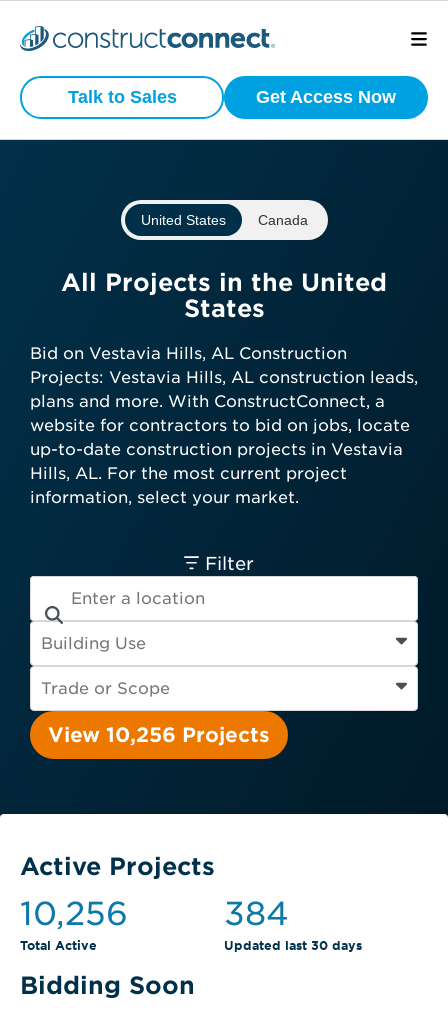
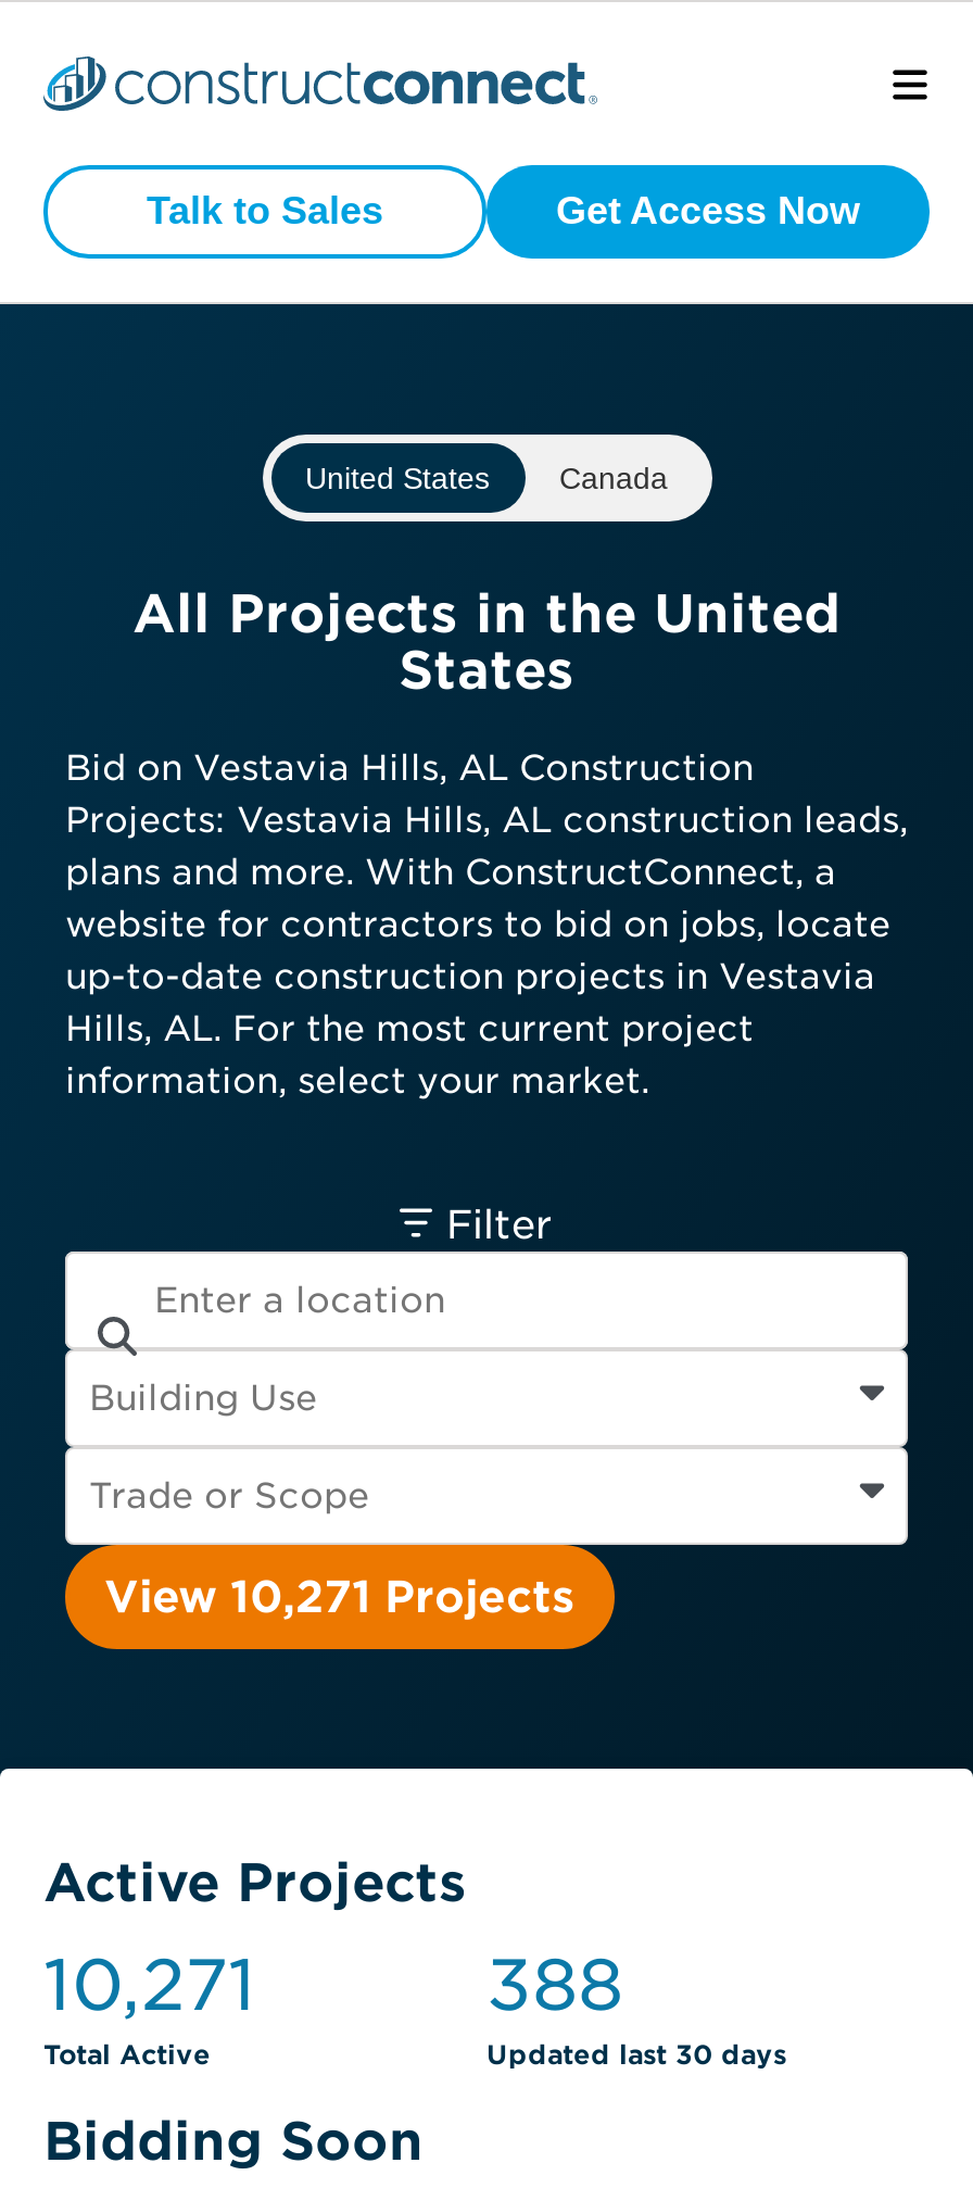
[48,723,270,747] View 10,256 Projects -> [104,1571,576,1623] View 10,271 Projects
[20,894,128,933] 10,256 -> [43,1942,256,2027] 10,271
[224,894,289,933] 384 -> [486,1942,623,2027] 388

